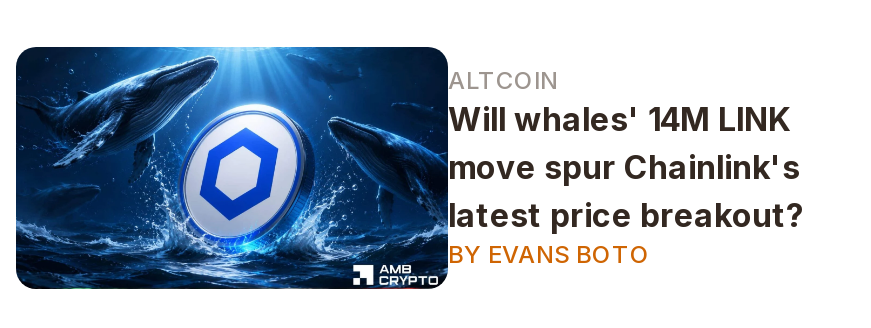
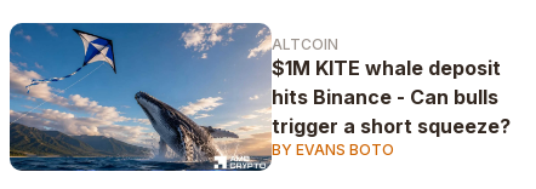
[14,46,804,290] [image] | Will whales' 14M LINK | move spur Chainlink's | latest price breakout? -> [8,22,511,172] [image] | $1M KITE whale deposit | hits Binance - Can bulls | trigger a short squeeze?

